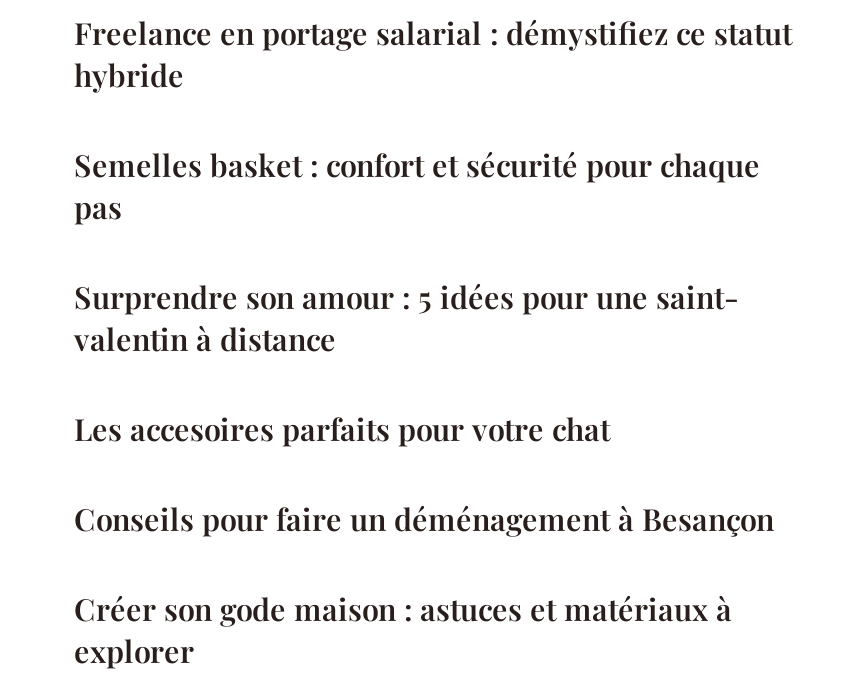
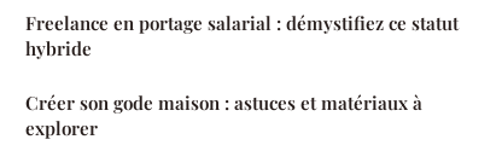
[74,146,774,540] Semelles basket : confort et sécurité pour chaque | pas | Surprendre son amour : 5 idées pour une saint- | valentin à distance | Les accesoires parfaits pour votre chat | Conseils pour faire un déménagement à Besançon -> none

